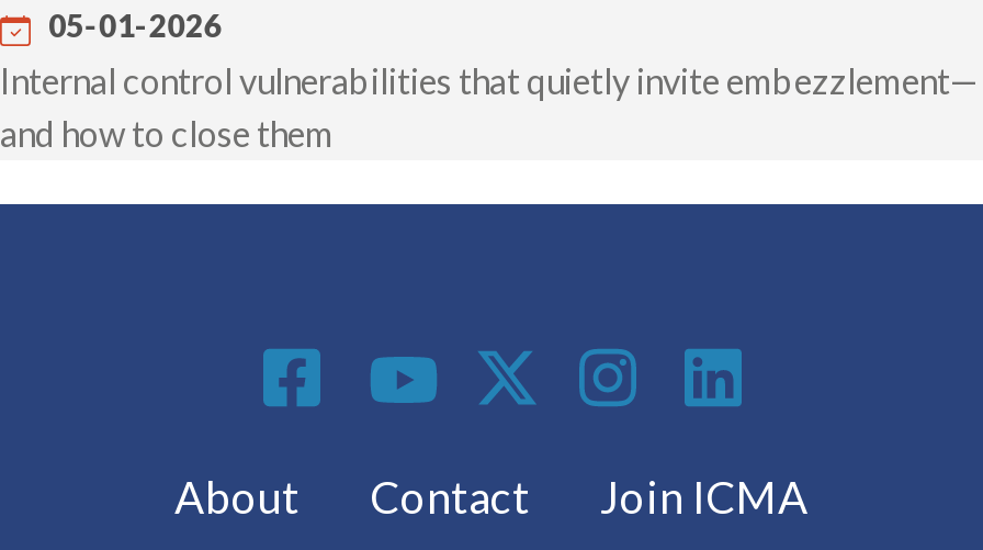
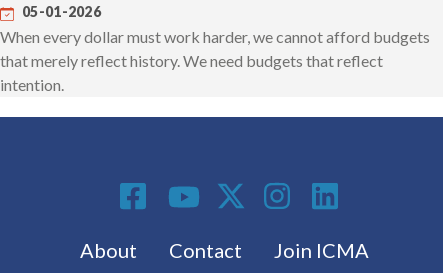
[0,60,979,154] Internal control vulnerabilities that quietly invite embezzlement— | and how to close them -> [0,27,430,94] When every dollar must work harder, we cannot afford budgets | that merely reflect history. We need budgets that reflect | intention.

